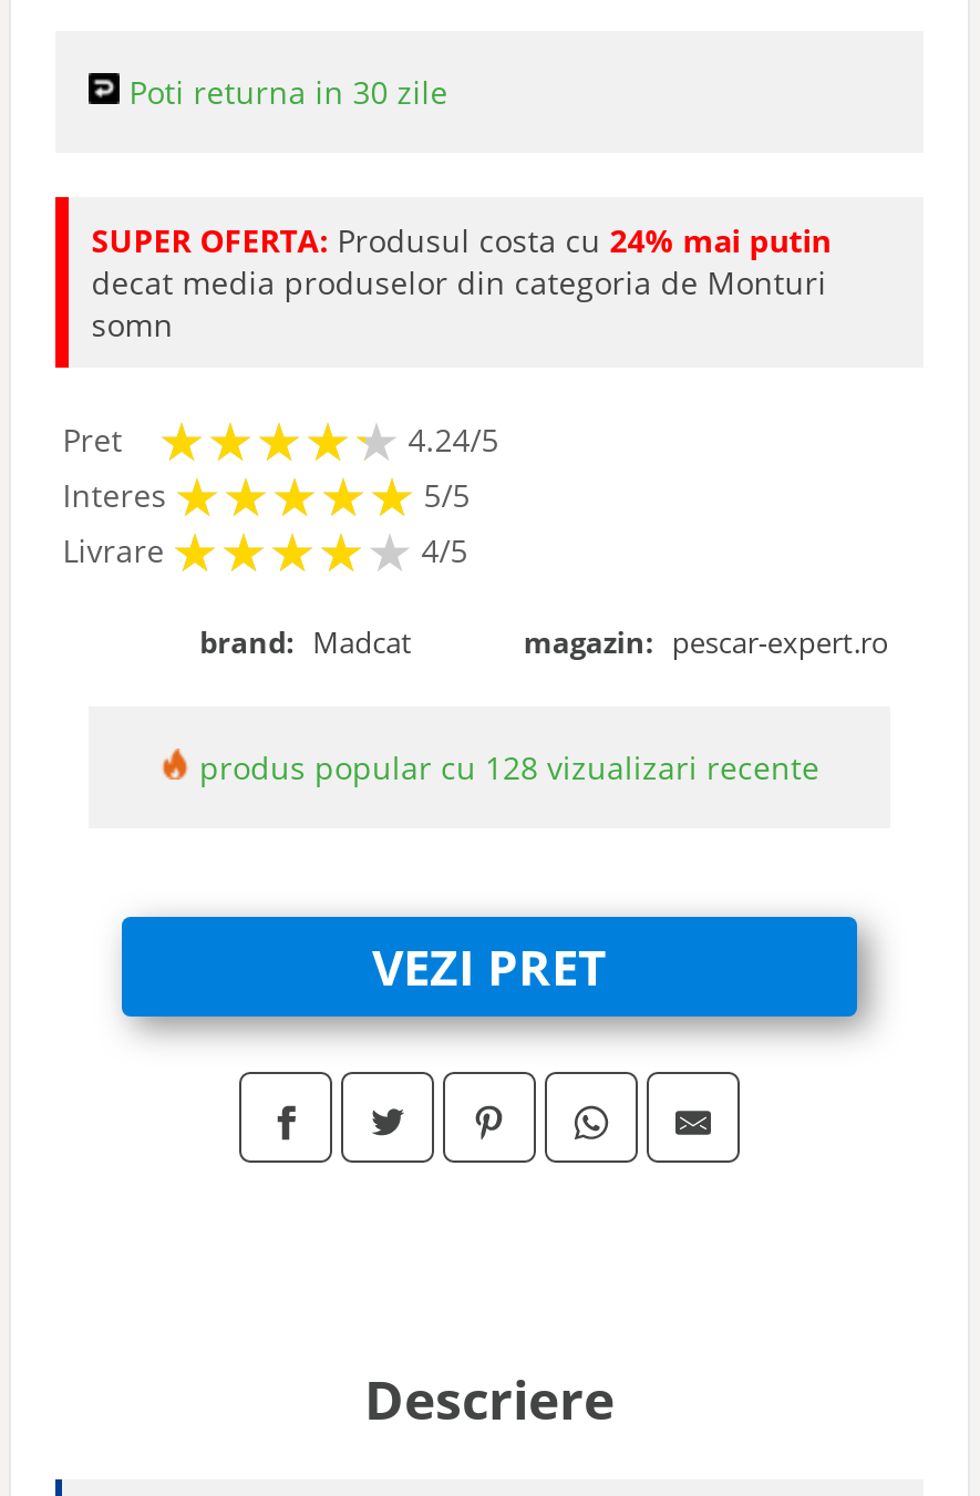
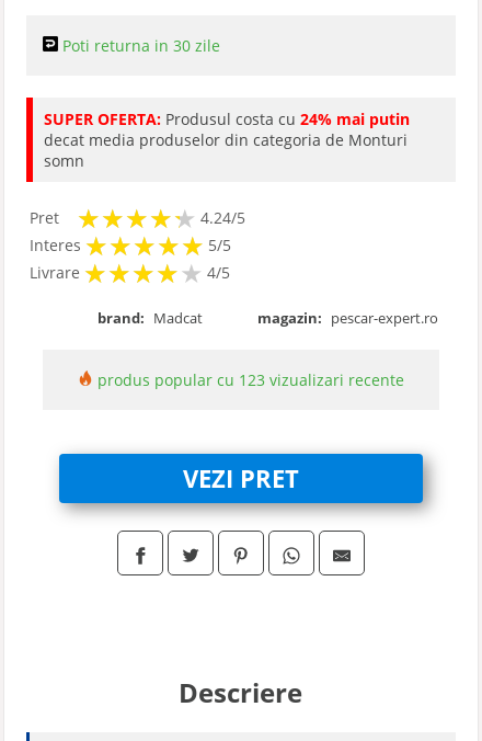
[190,746,819,788] produs popular cu 128 vizualizari recente -> [93,369,404,390] produs popular cu 123 vizualizari recente

